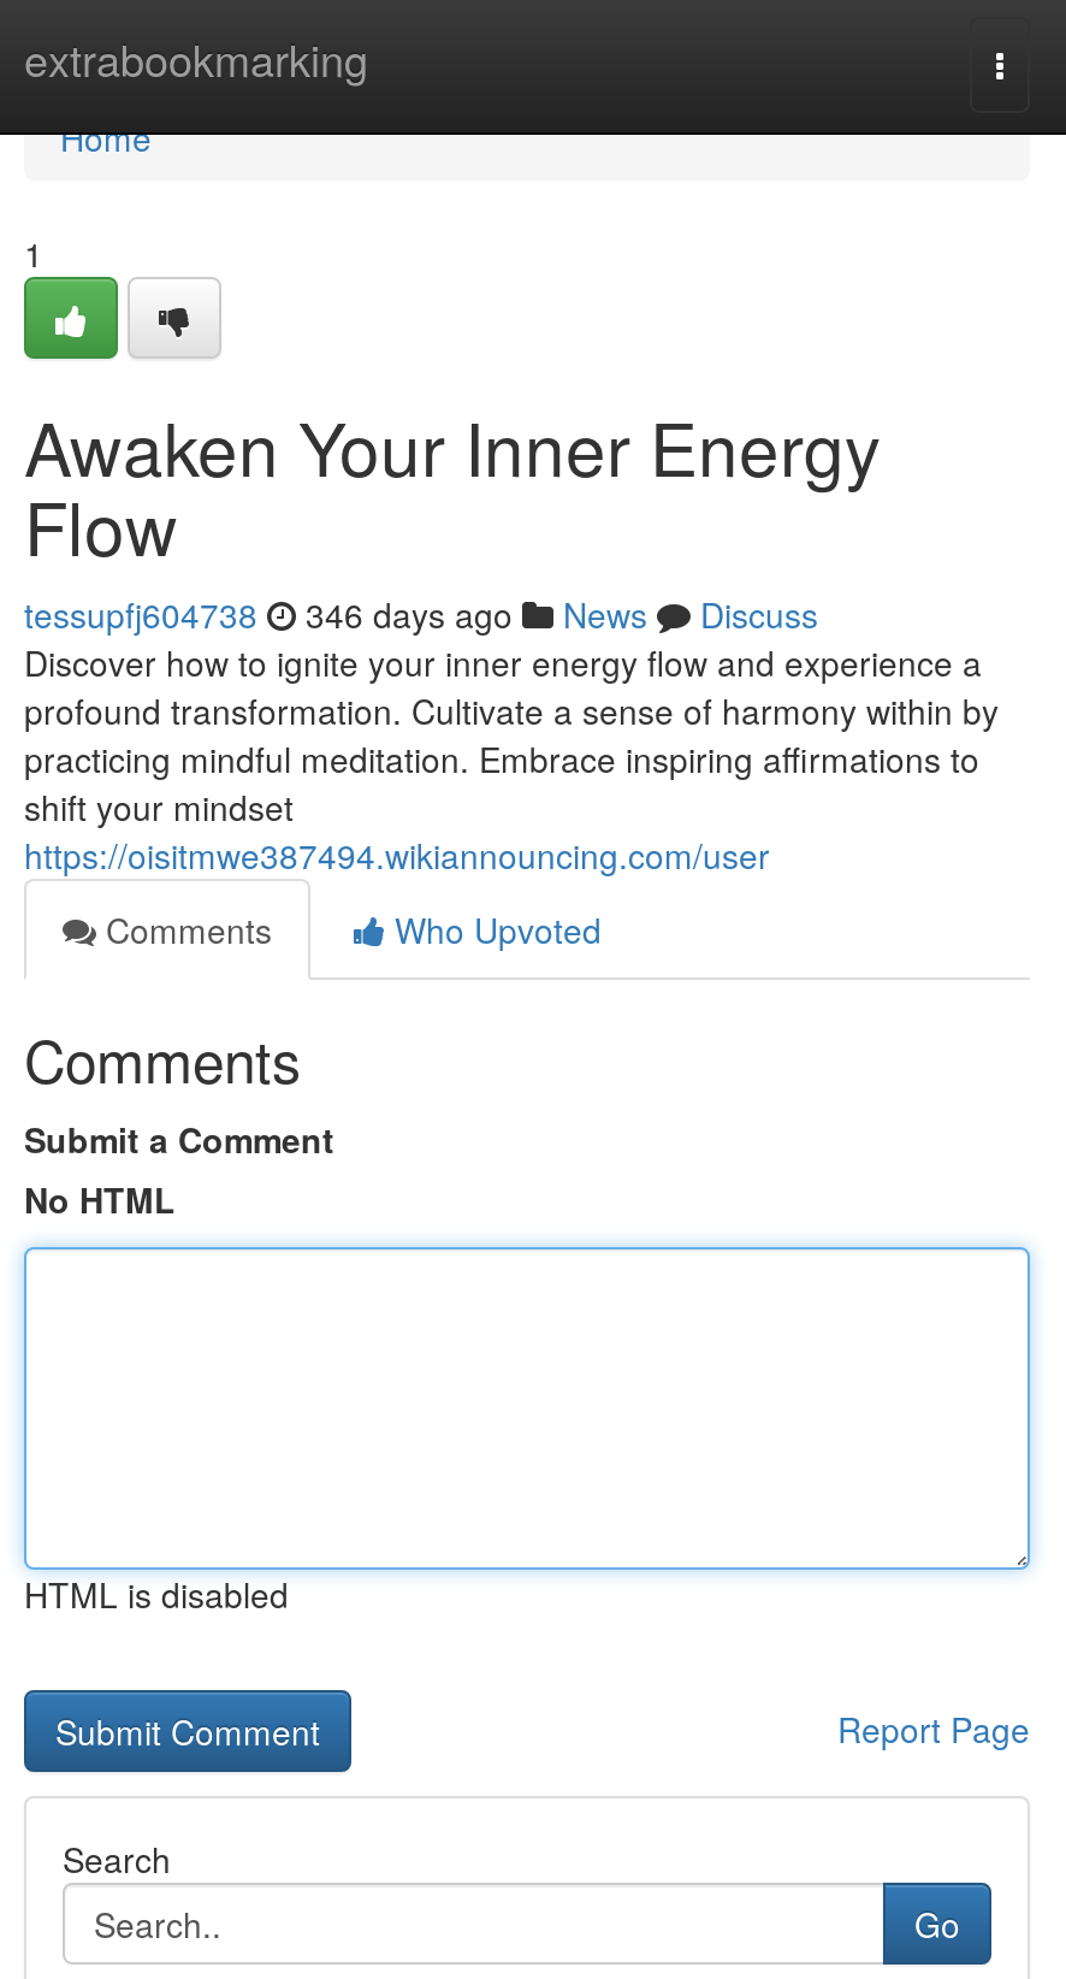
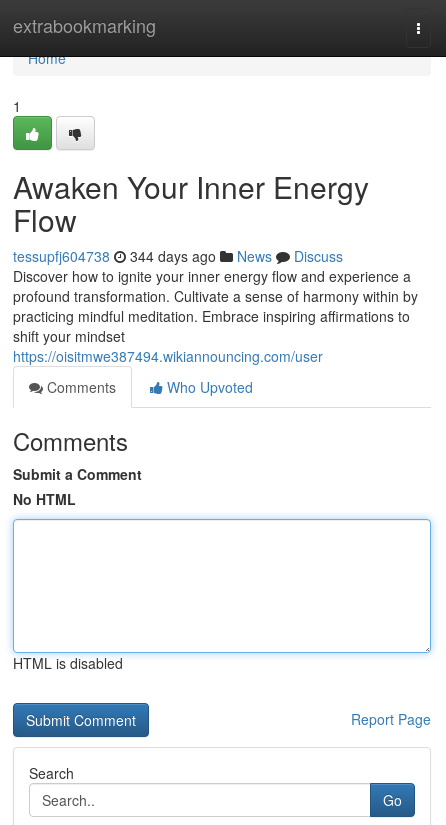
[24,590,818,638] tessupfj604738 346 days ago News Discuss -> [13,246,343,266] tessupfj604738 344 days ago News Discuss

